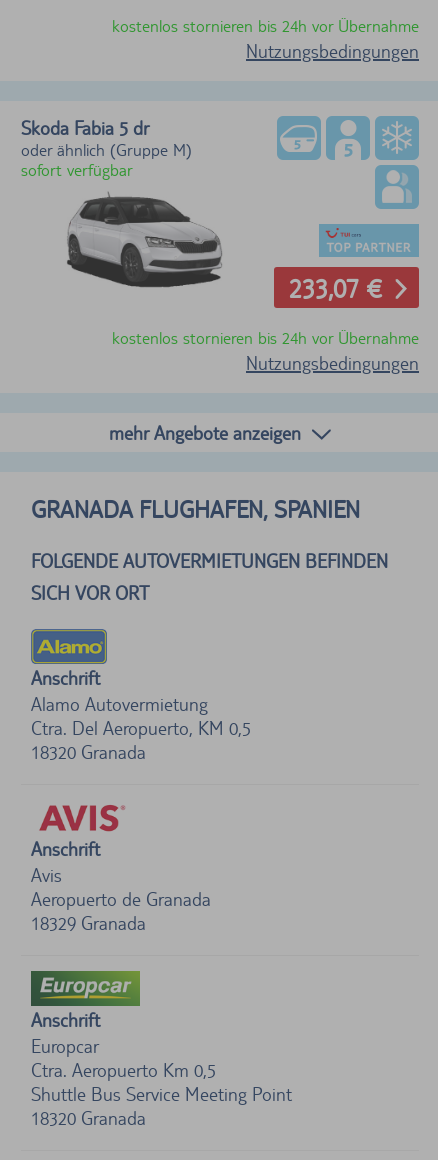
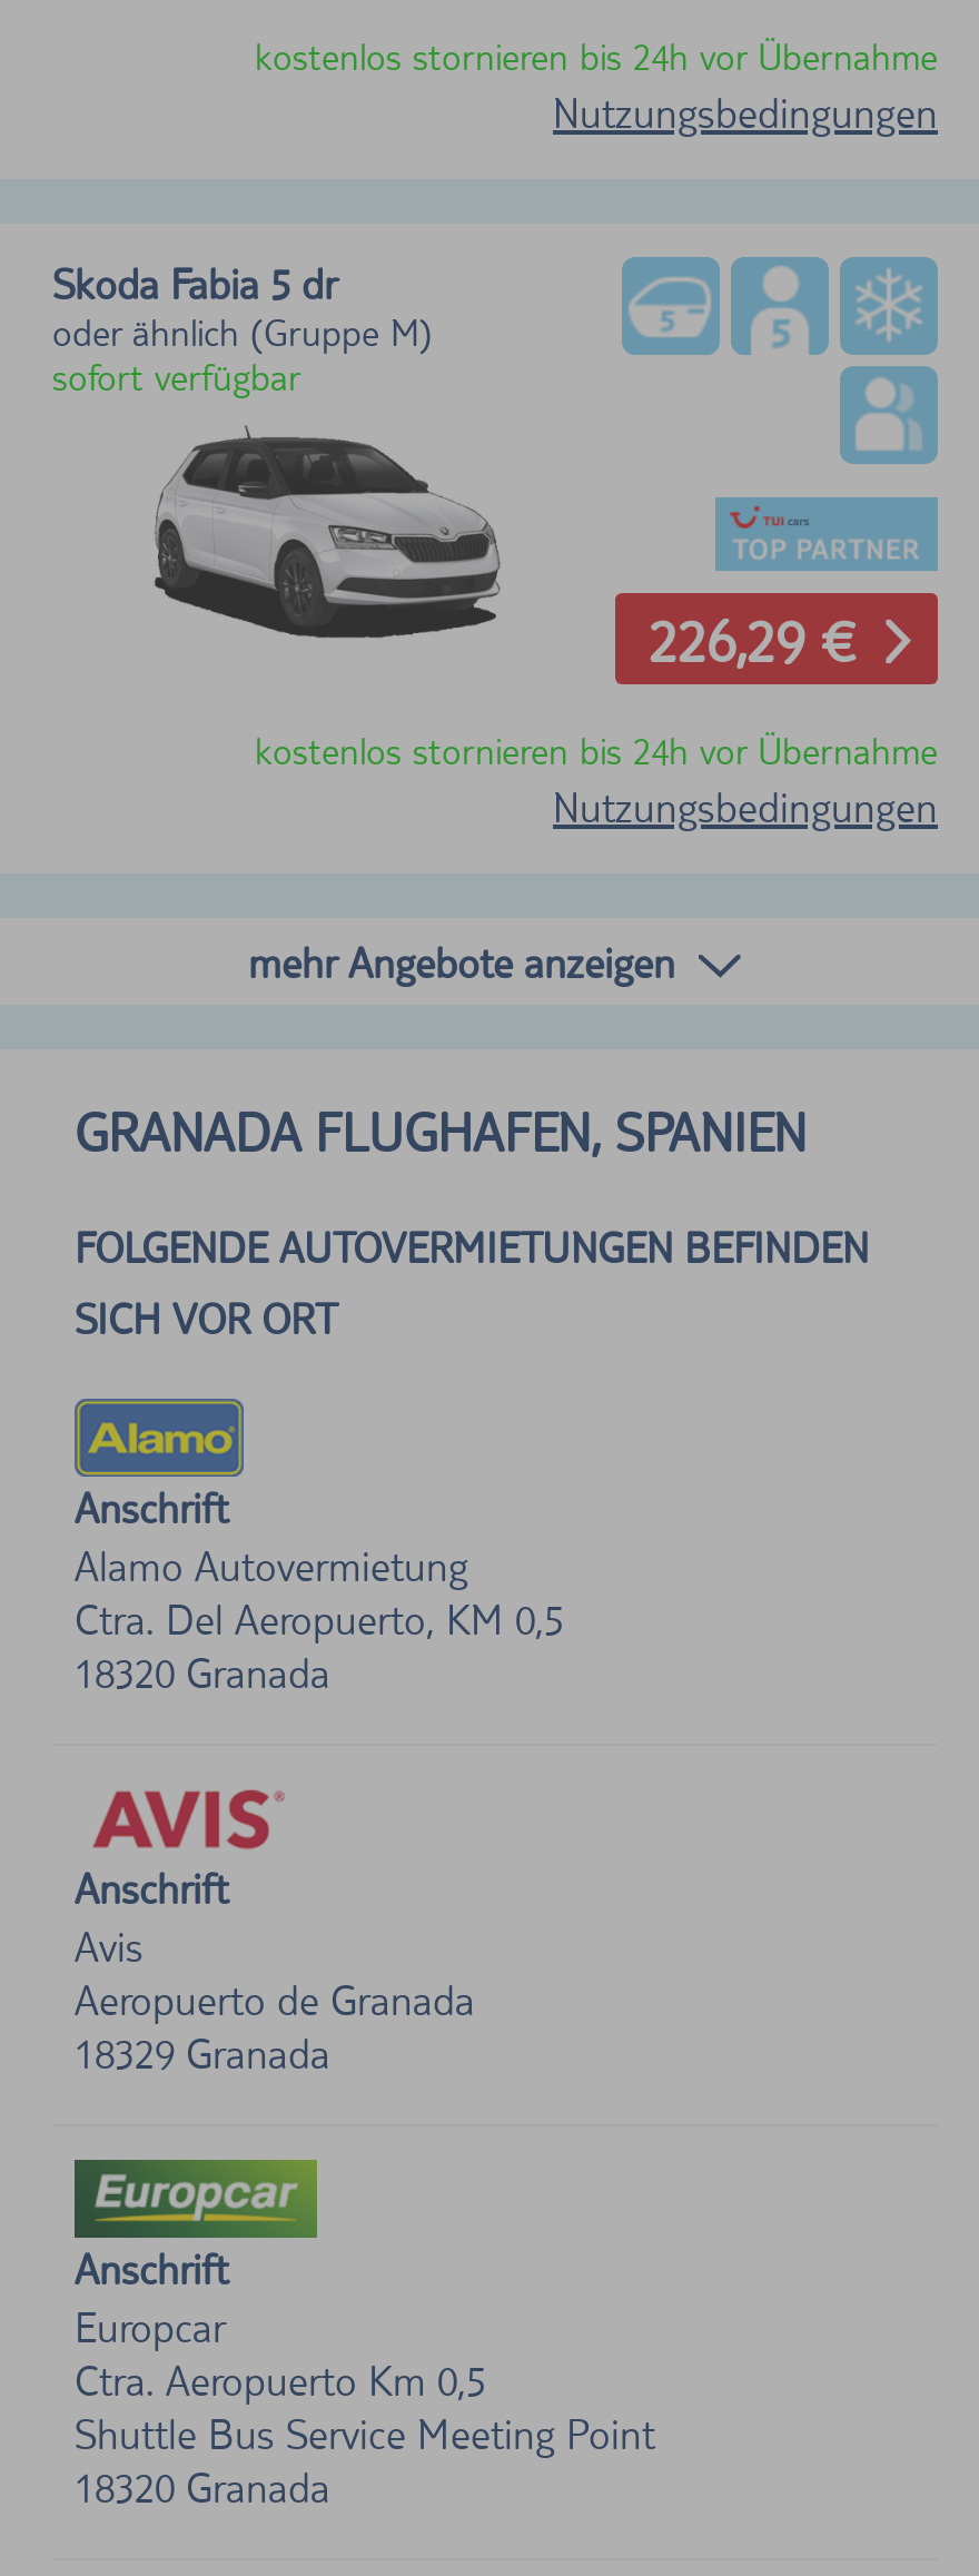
[289,273,381,304] 233,07 € -> [649,606,853,675] 226,29 €

